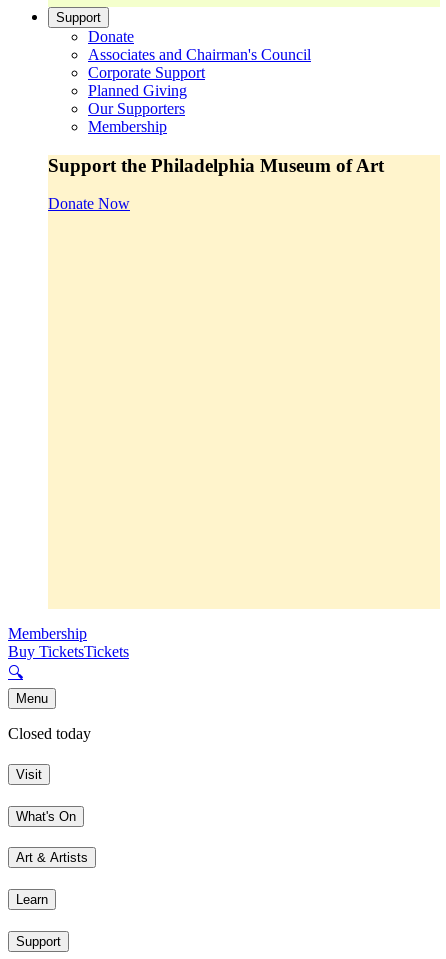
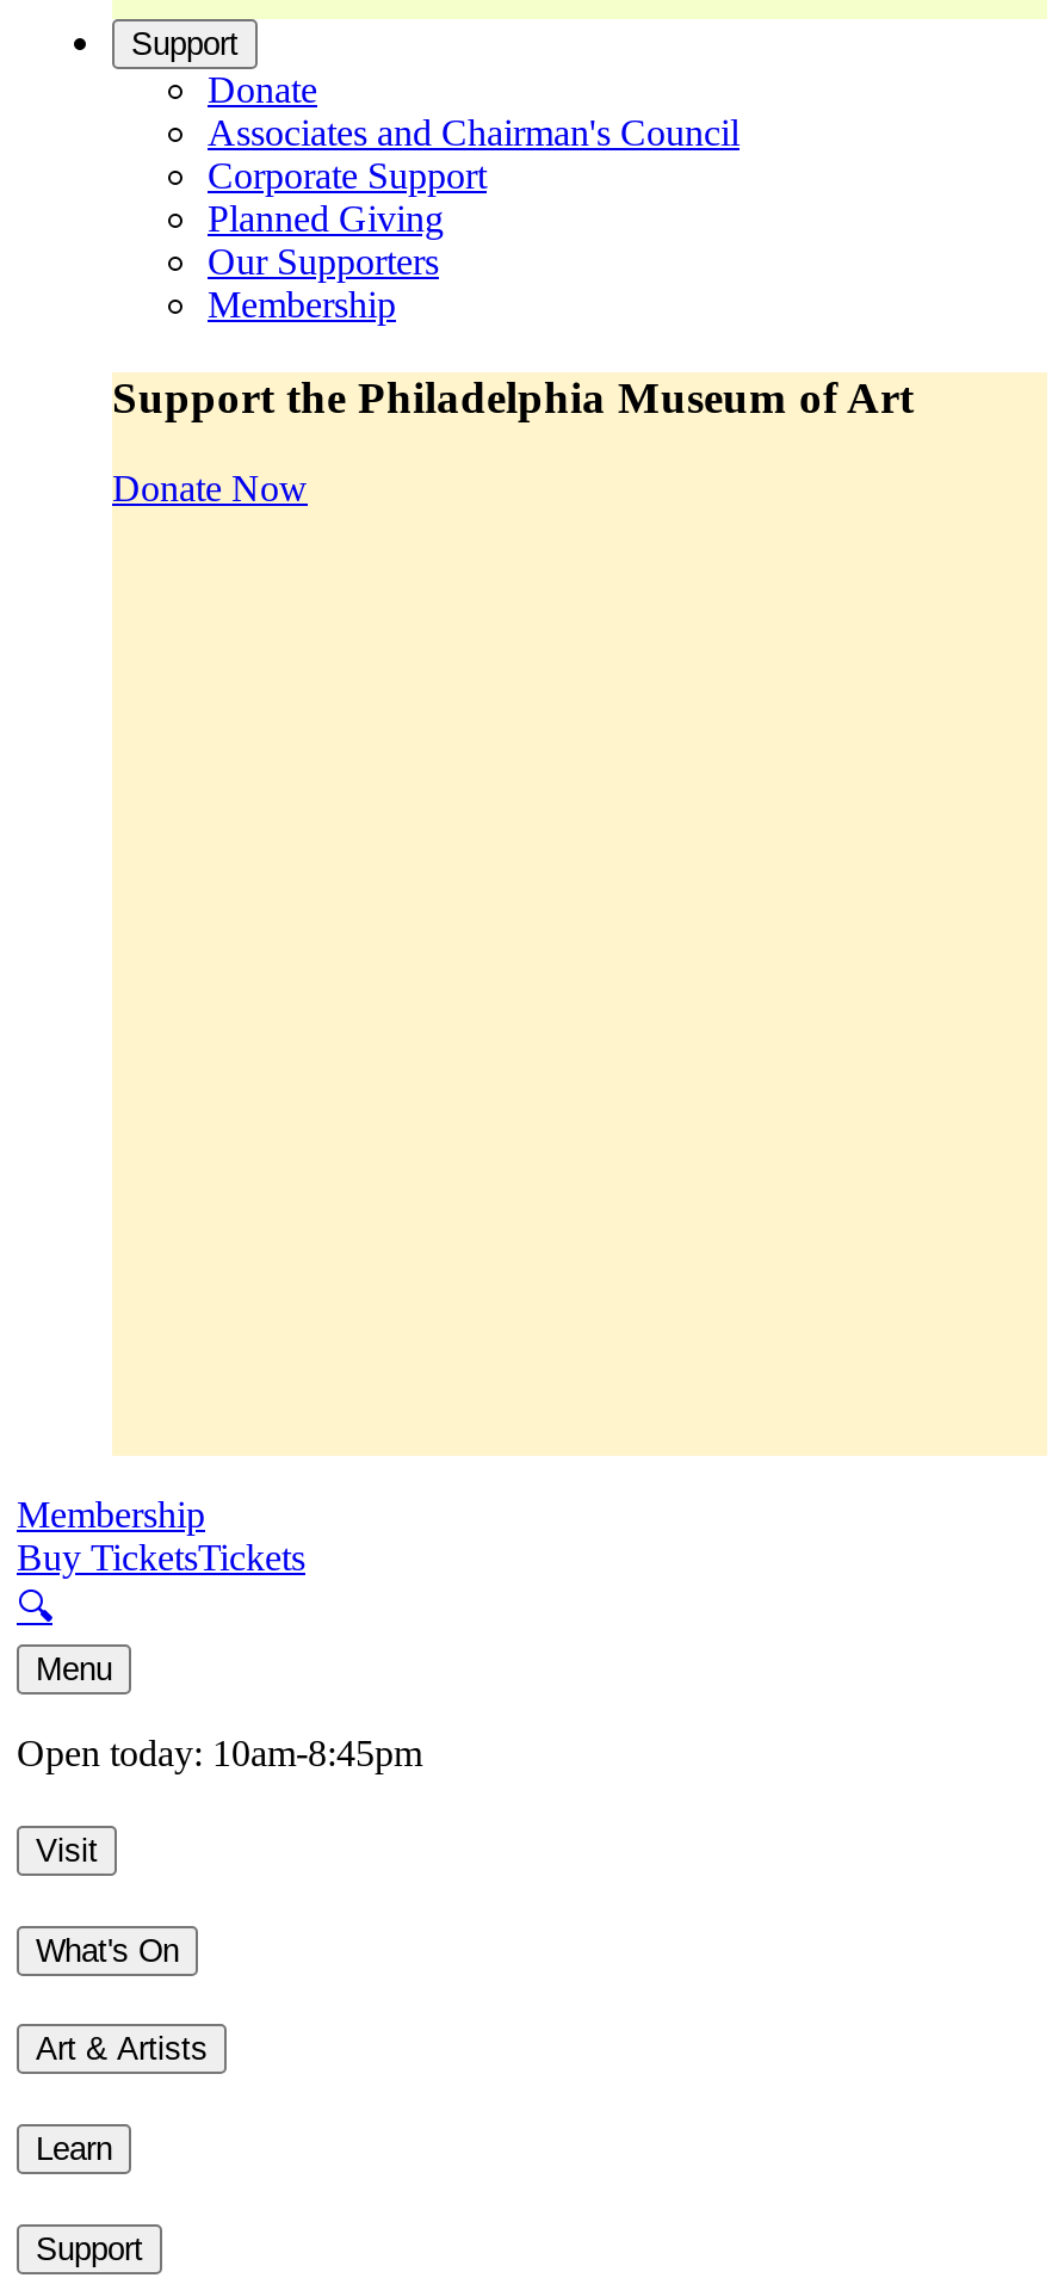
[8,725,91,742] Closed today -> [17,1733,422,1774] Open today: 10am-8:45pm

